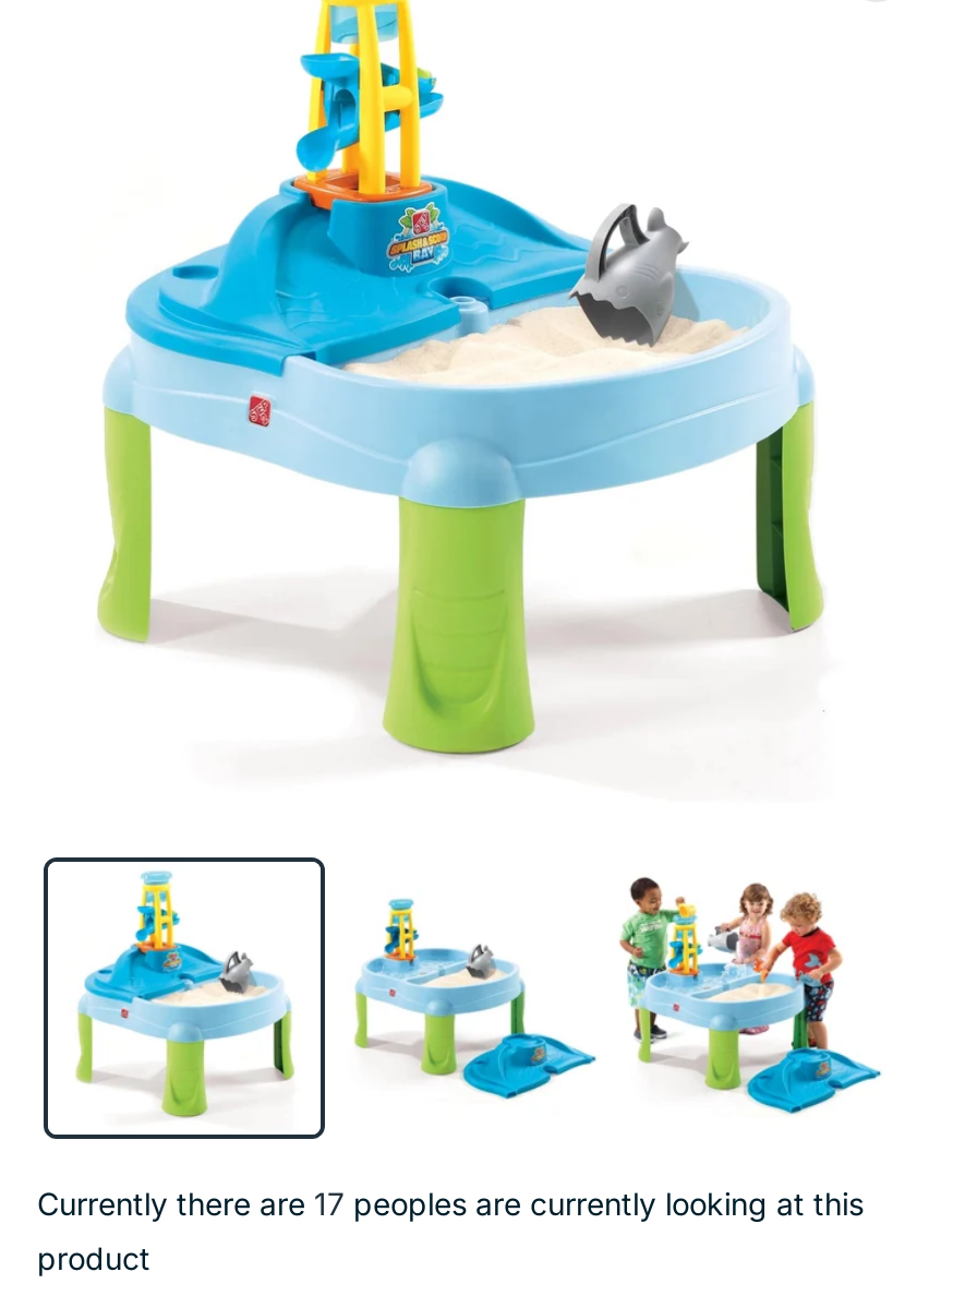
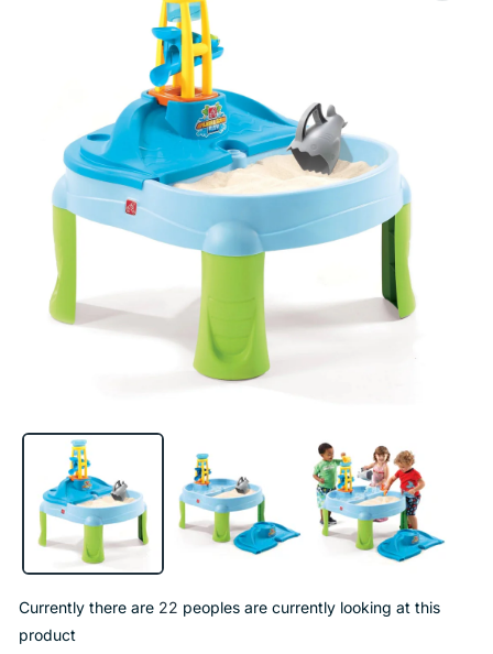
[37,1184,864,1221] Currently there are 17 peoples are currently looking at this -> [19,597,440,616] Currently there are 22 peoples are currently looking at this

